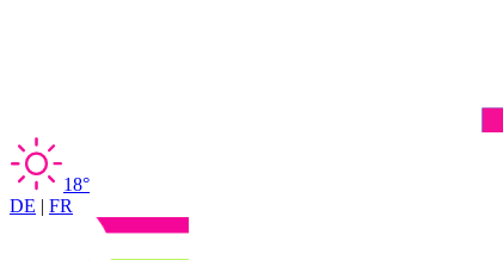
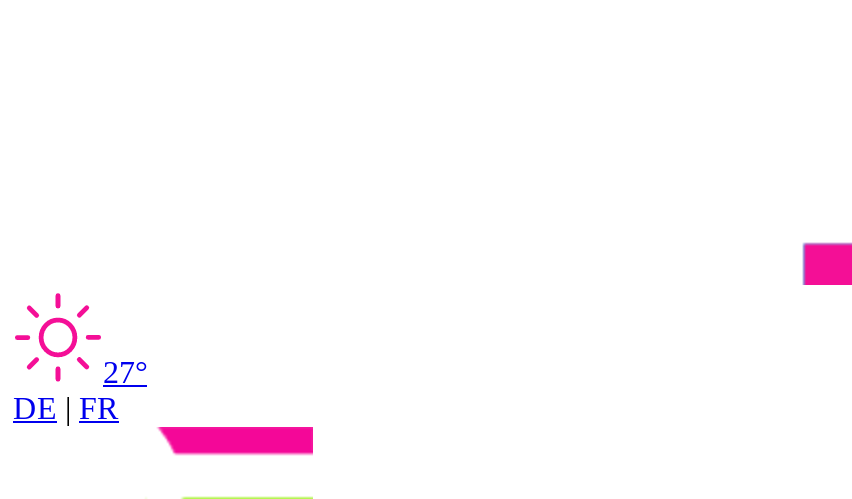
[63,174,90,194] 18° -> [103,355,147,389] 27°

